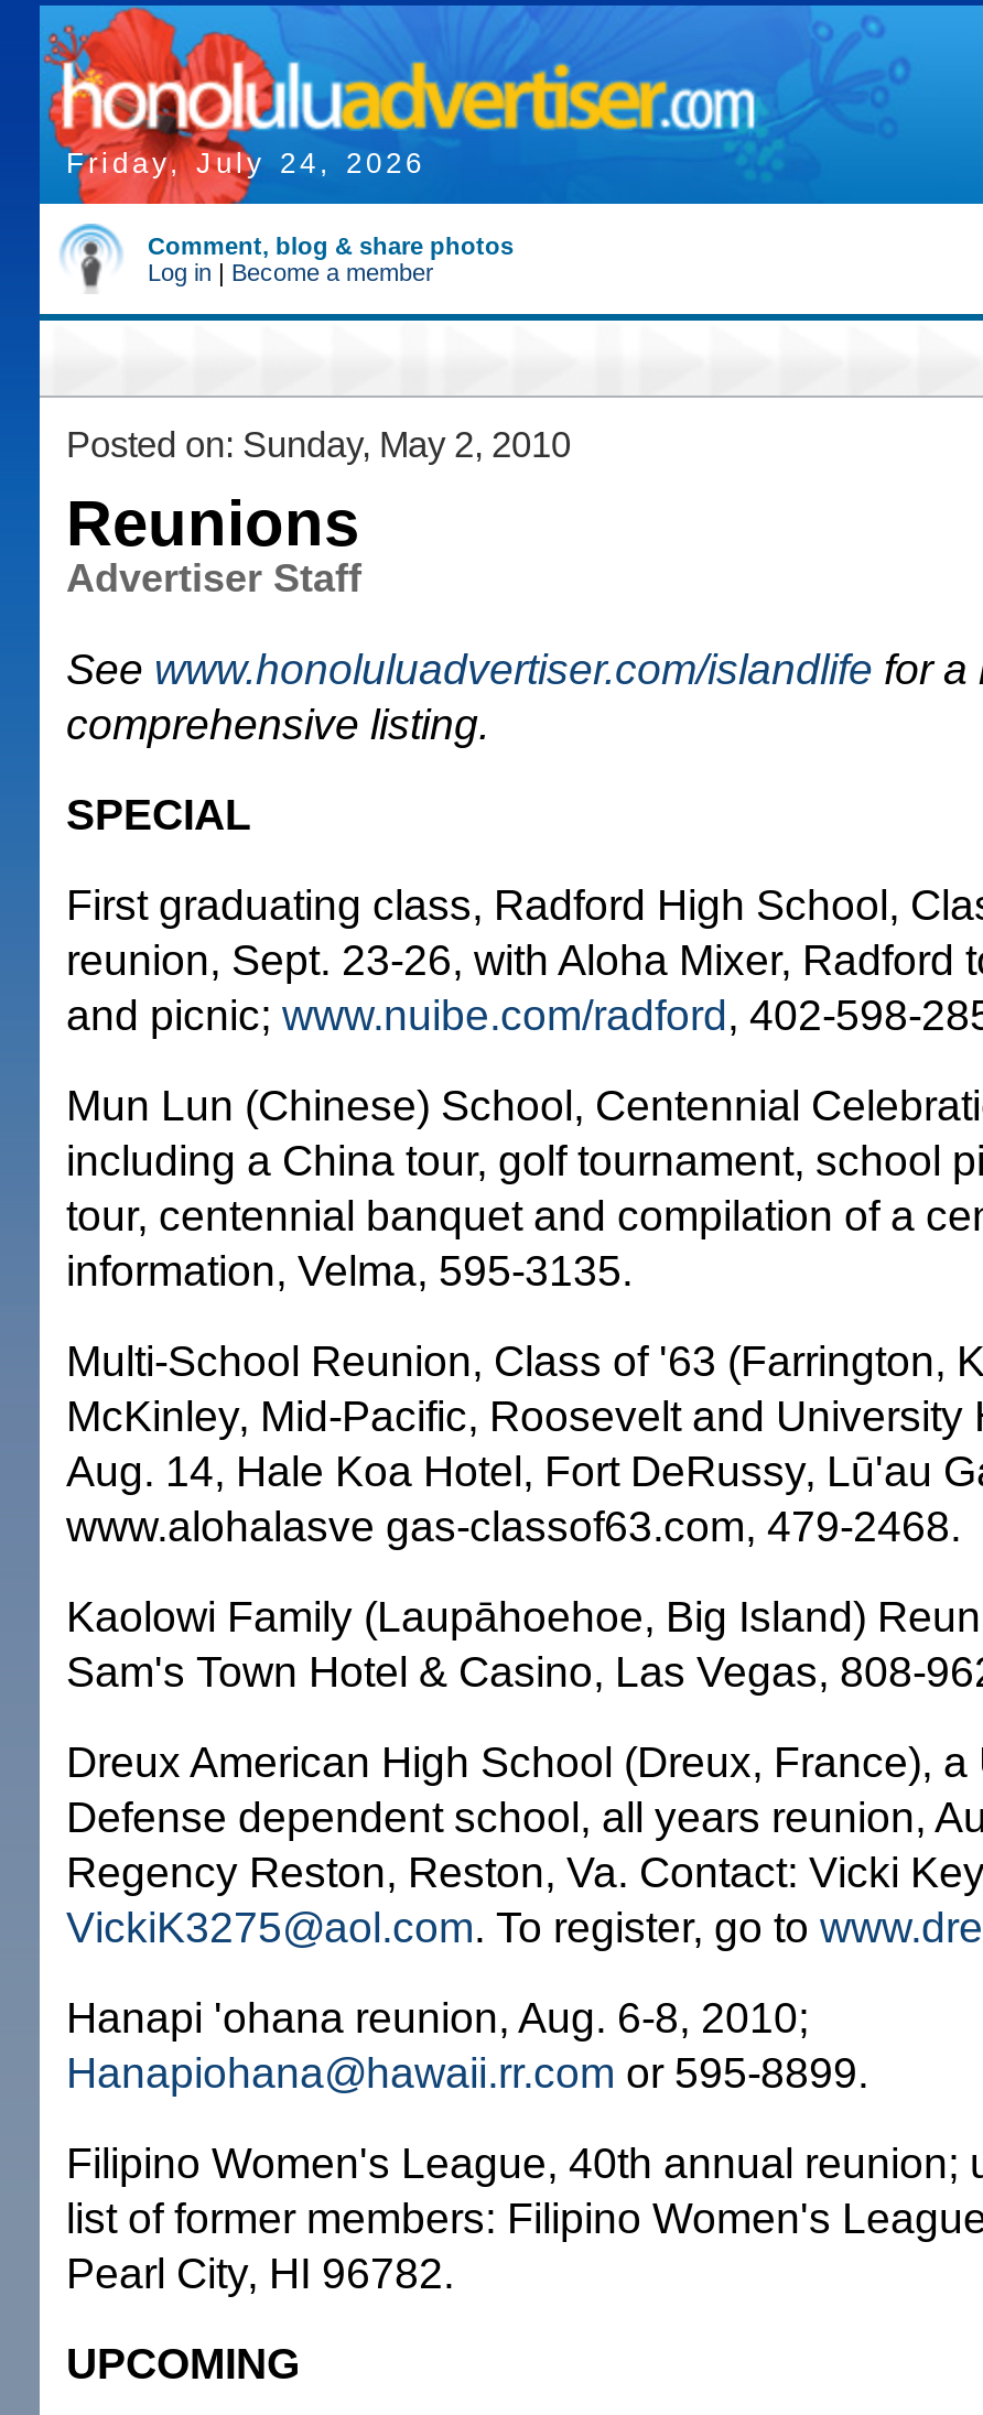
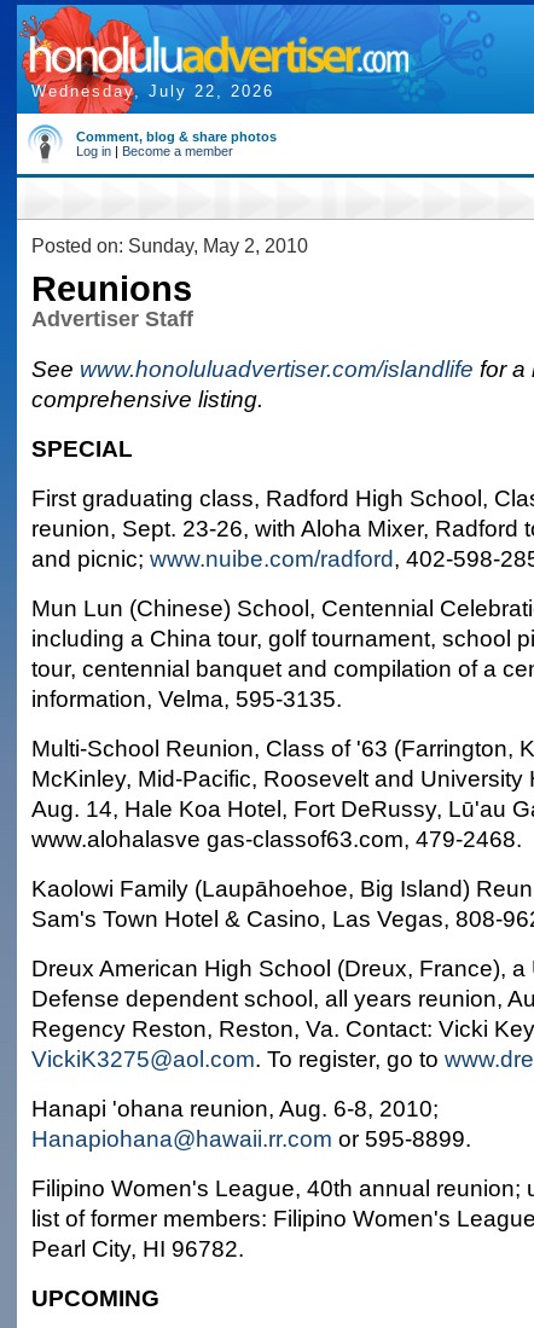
[66,147,425,180] Friday, July 24, 2026 -> [31,82,274,100] Wednesday, July 22, 2026

